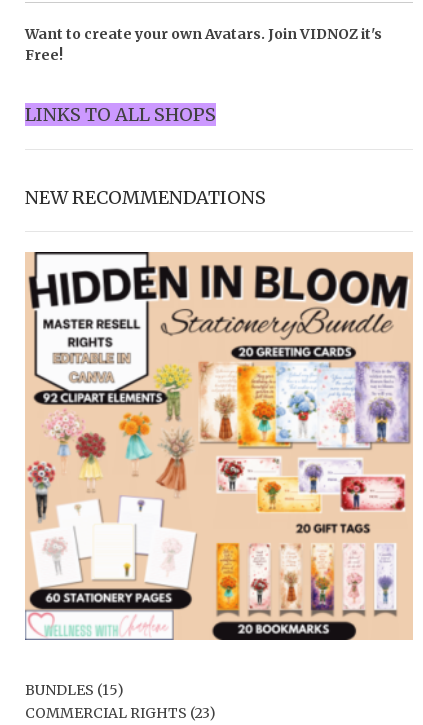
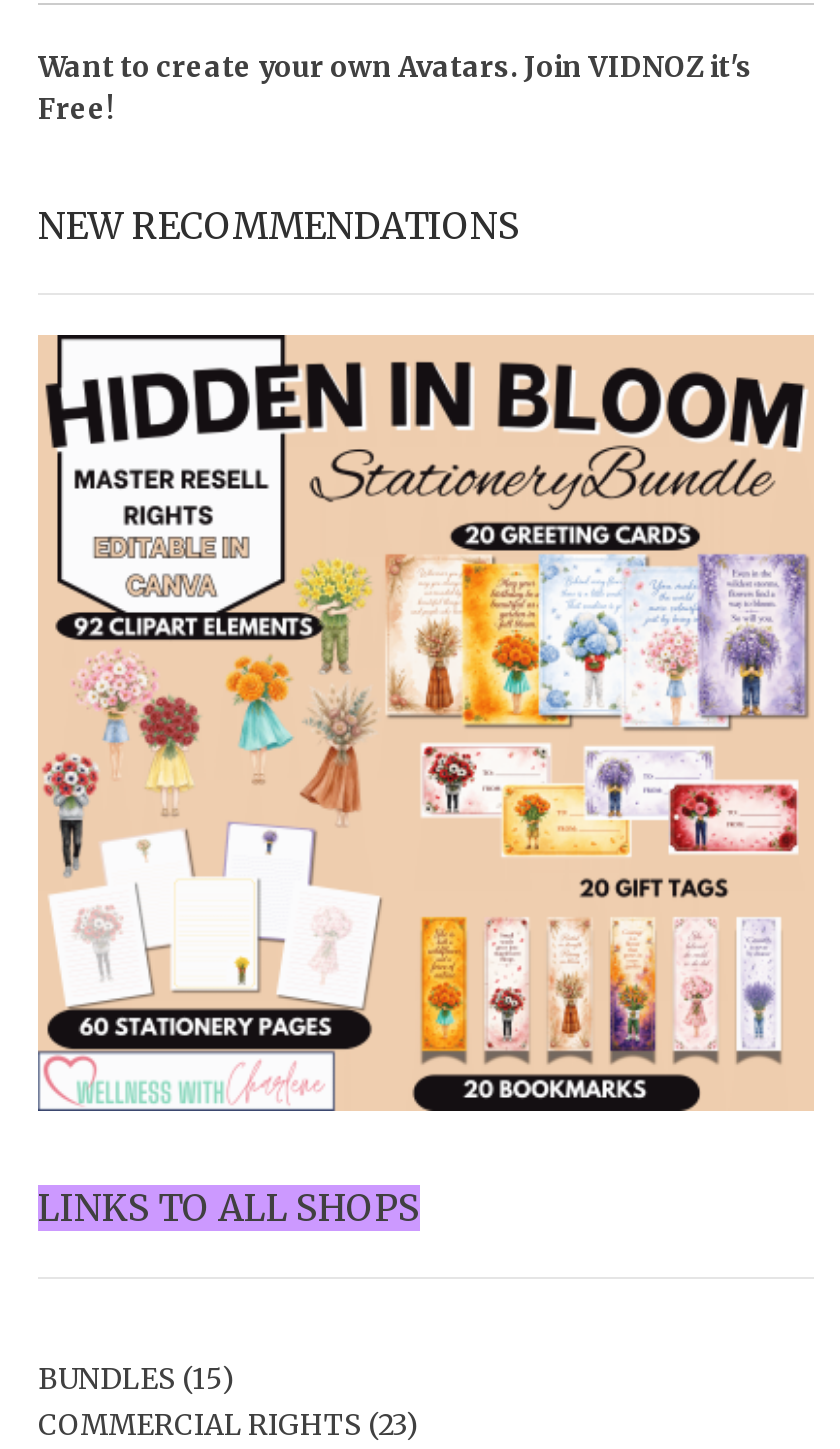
moved [25,103,216,126] -> [38,1184,420,1230]: LINKS TO ALL SHOPS
moved [25,186,266,209] -> [38,202,520,248]: NEW RECOMMENDATIONS
moved [25,251,413,641] -> [38,333,814,1113]: [image]

